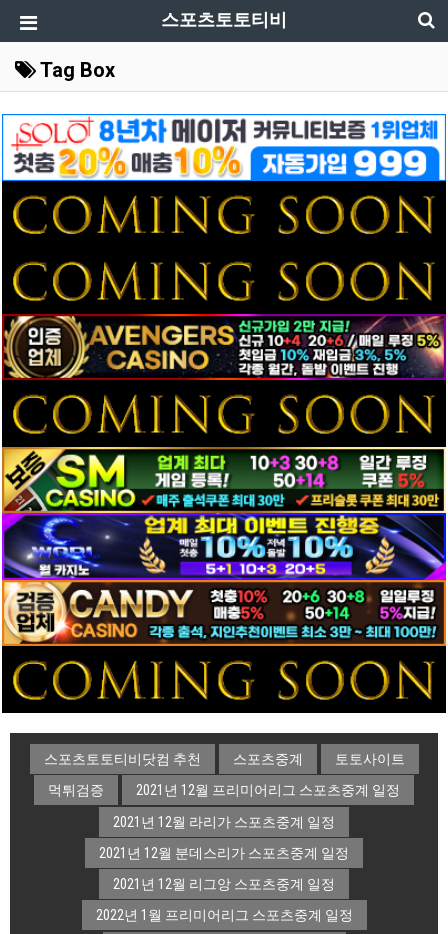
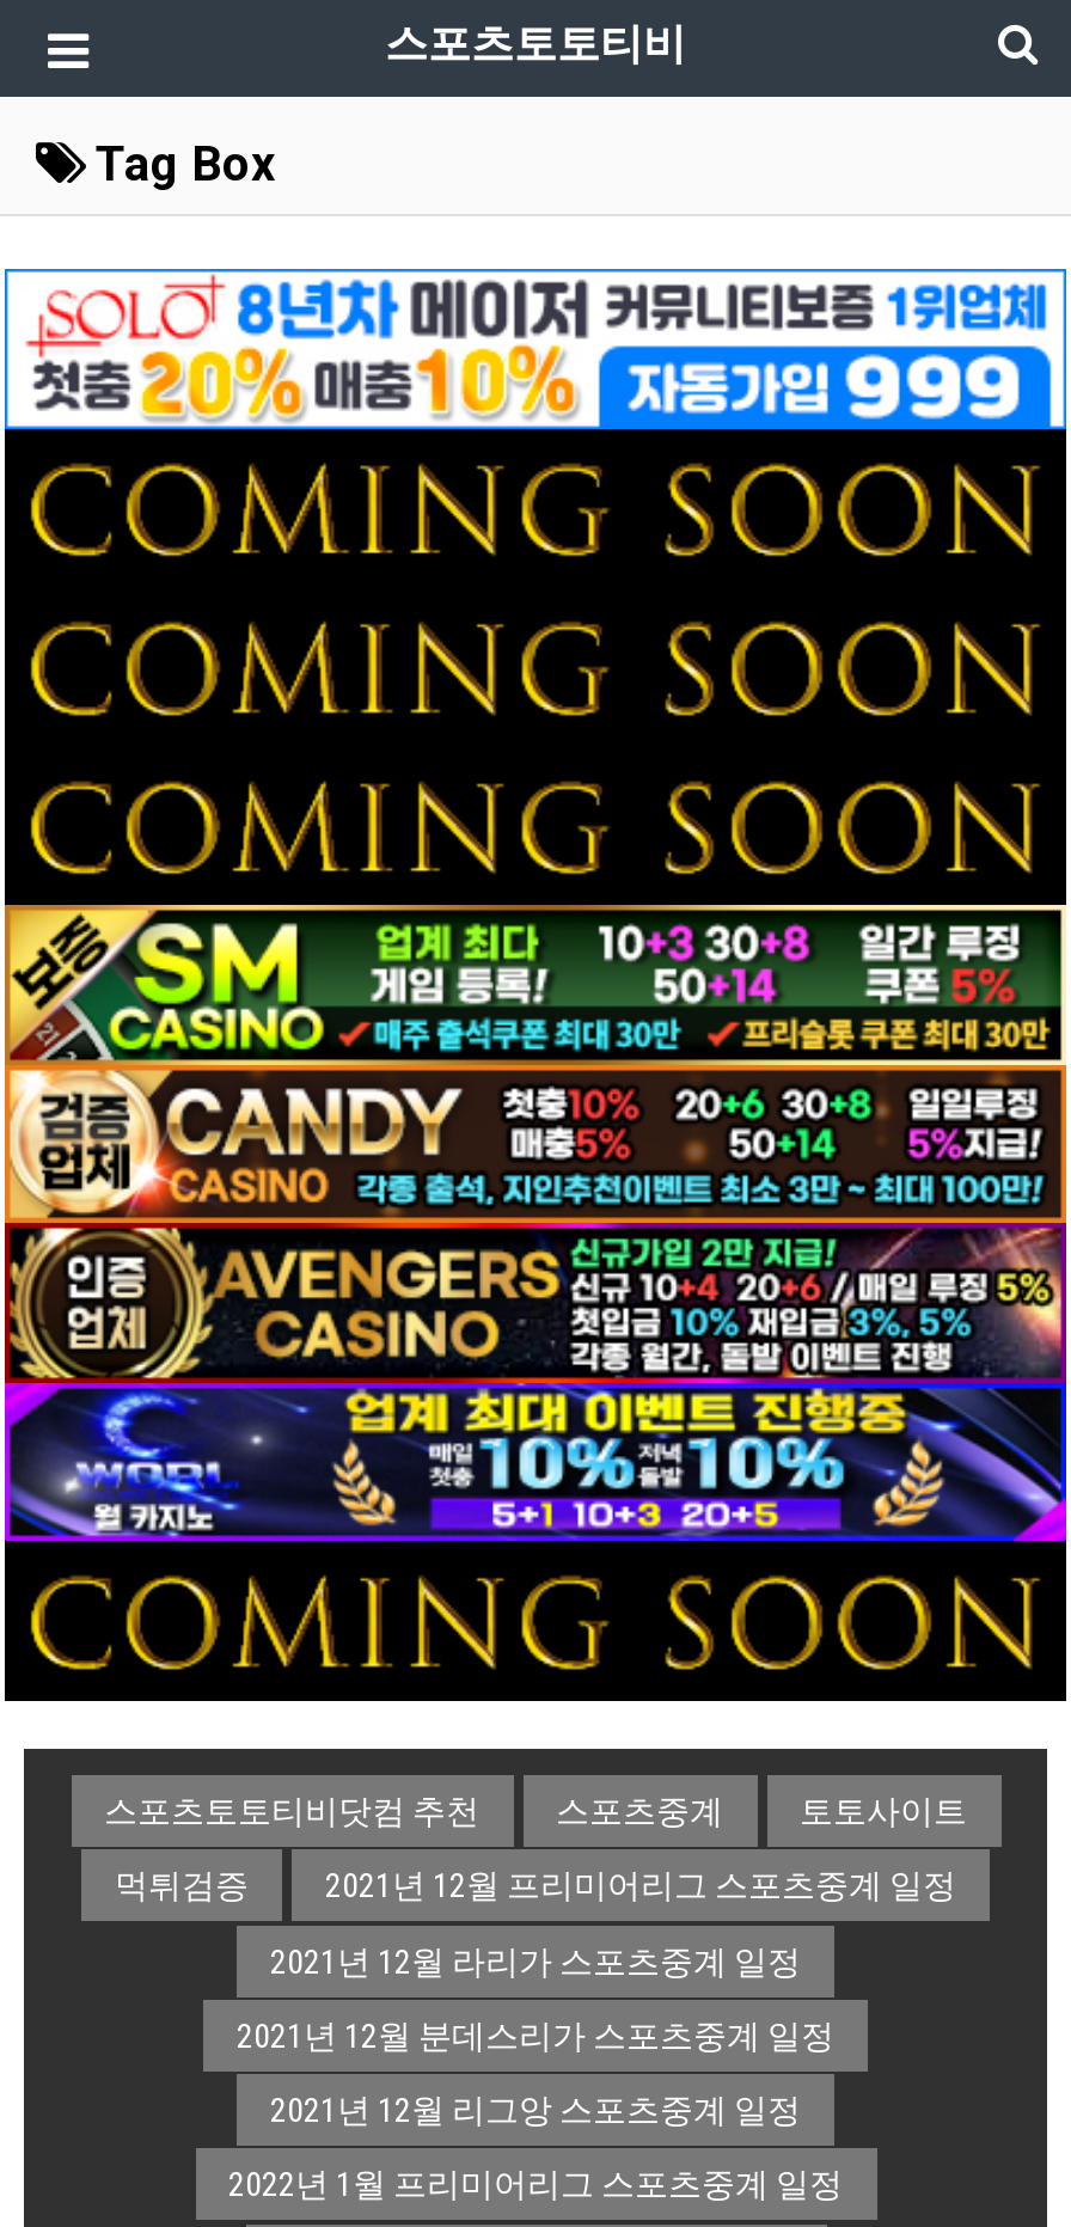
[3,313,445,647] [image] -> [7,747,1064,1543] [image]

